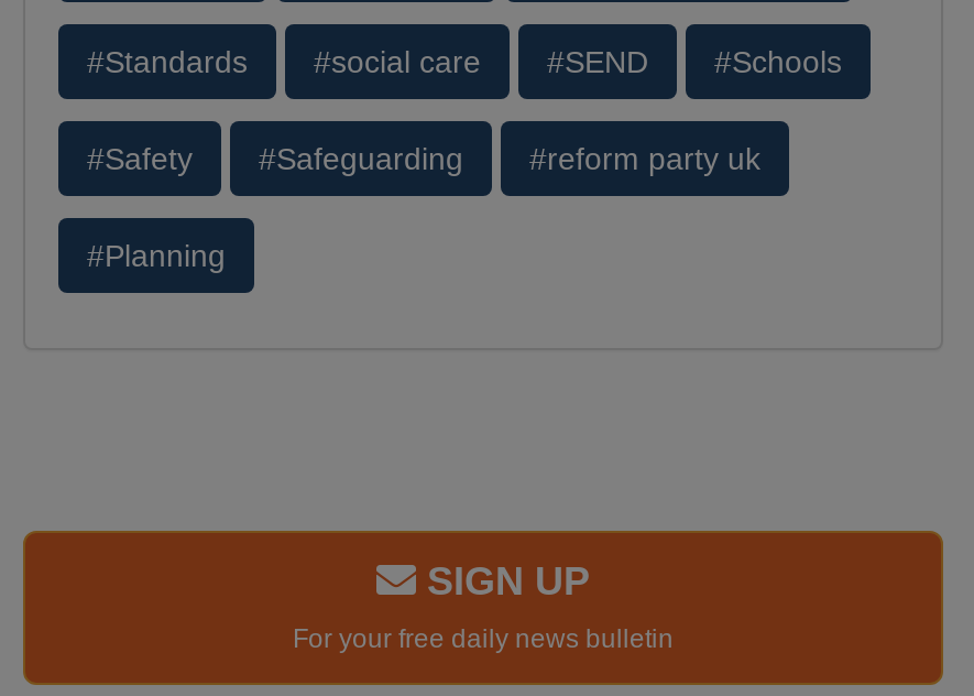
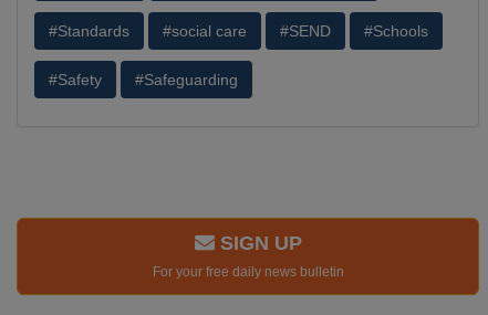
[87,142,760,274] #reform party uk | #Planning -> none

